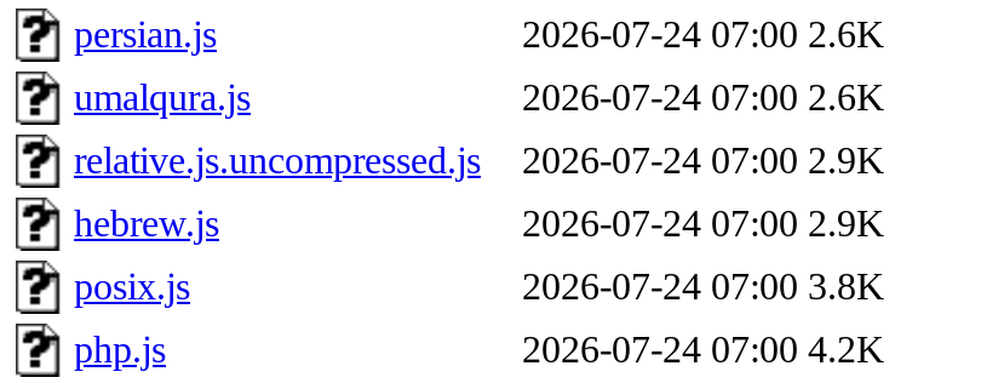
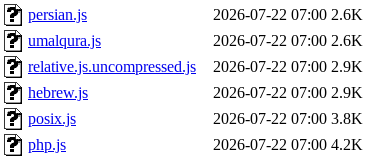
[522,14,885,56] 2026-07-24 07:00 2.6K -> [213,6,363,23] 2026-07-22 07:00 2.6K
[522,77,885,119] 2026-07-24 07:00 2.6K -> [213,32,363,49] 2026-07-22 07:00 2.6K
[74,140,885,182] relative.js.uncompressed.js 2026-07-24 07:00 2.9K -> [28,58,363,75] relative.js.uncompressed.js 2026-07-22 07:00 2.9K
[522,203,885,245] 2026-07-24 07:00 2.9K -> [213,84,363,101] 2026-07-22 07:00 2.9K
[522,266,885,308] 2026-07-24 07:00 3.8K -> [213,110,363,127] 2026-07-22 07:00 3.8K
[522,329,885,371] 2026-07-24 07:00 4.2K -> [213,136,363,153] 2026-07-22 07:00 4.2K

